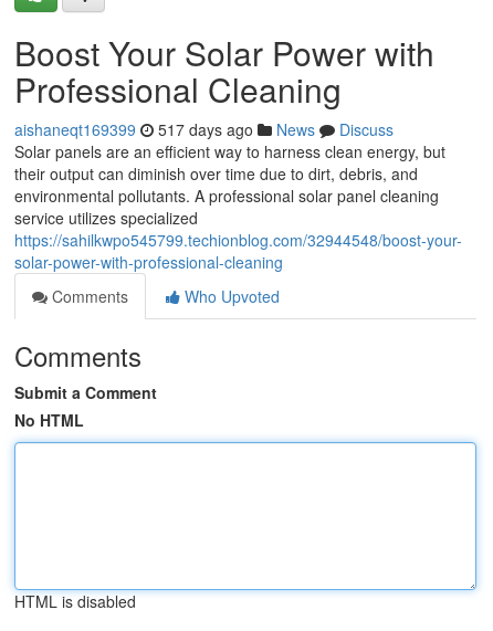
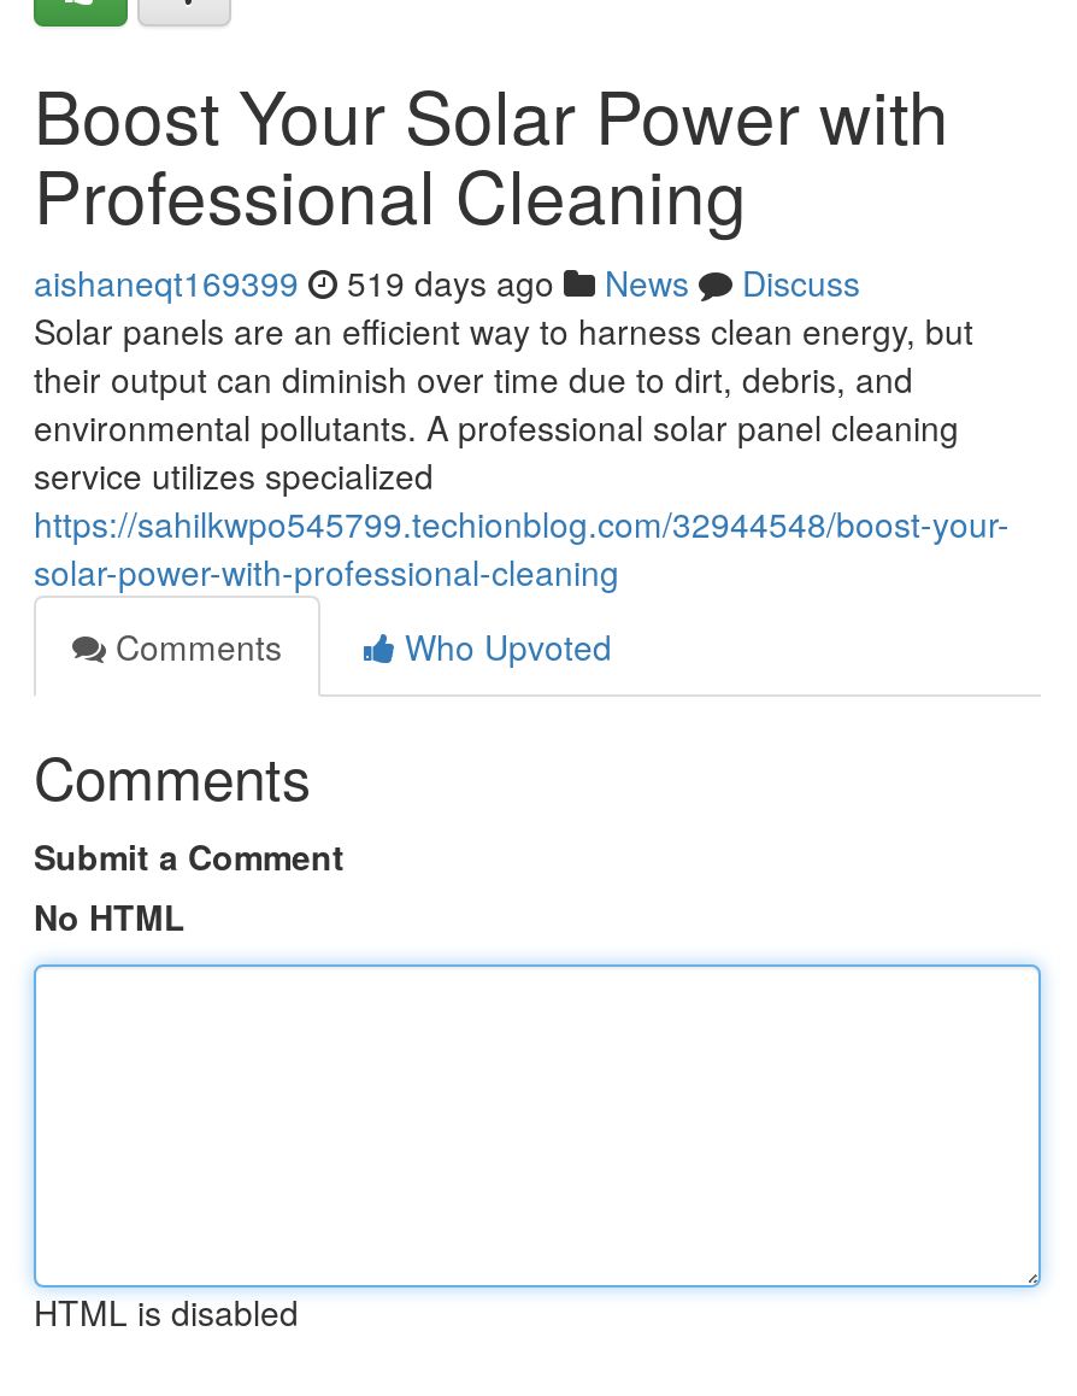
[14,118,394,140] aishaneqt169399 517 days ago News Discuss -> [34,258,860,306] aishaneqt169399 519 days ago News Discuss

